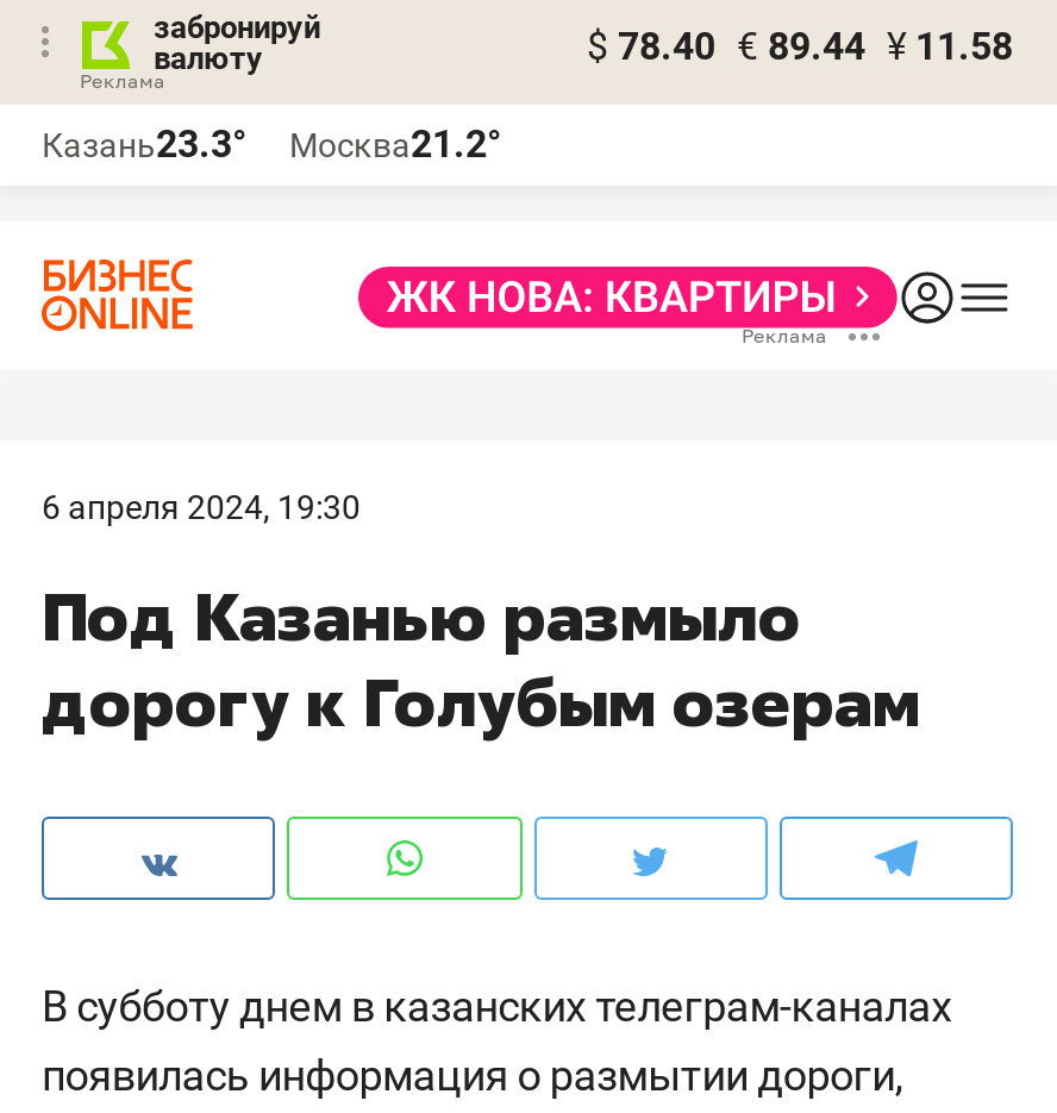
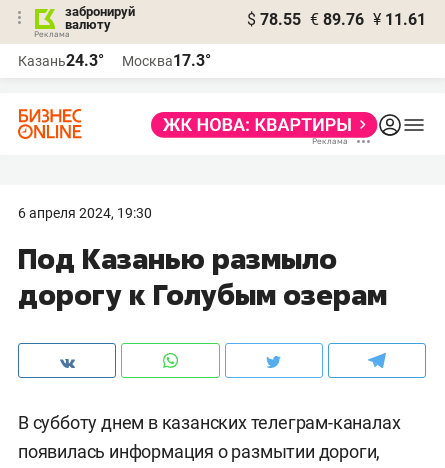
[587,24,1013,69] $ 78.40 € 89.44 ¥ 11.58 -> [247,10,426,29] $ 78.55 € 89.76 ¥ 11.61
[42,121,246,167] Казань23.3° -> [18,51,104,70] Казань24.3°
[289,121,501,167] Москва21.2° -> [122,51,211,70] Москва17.3°

